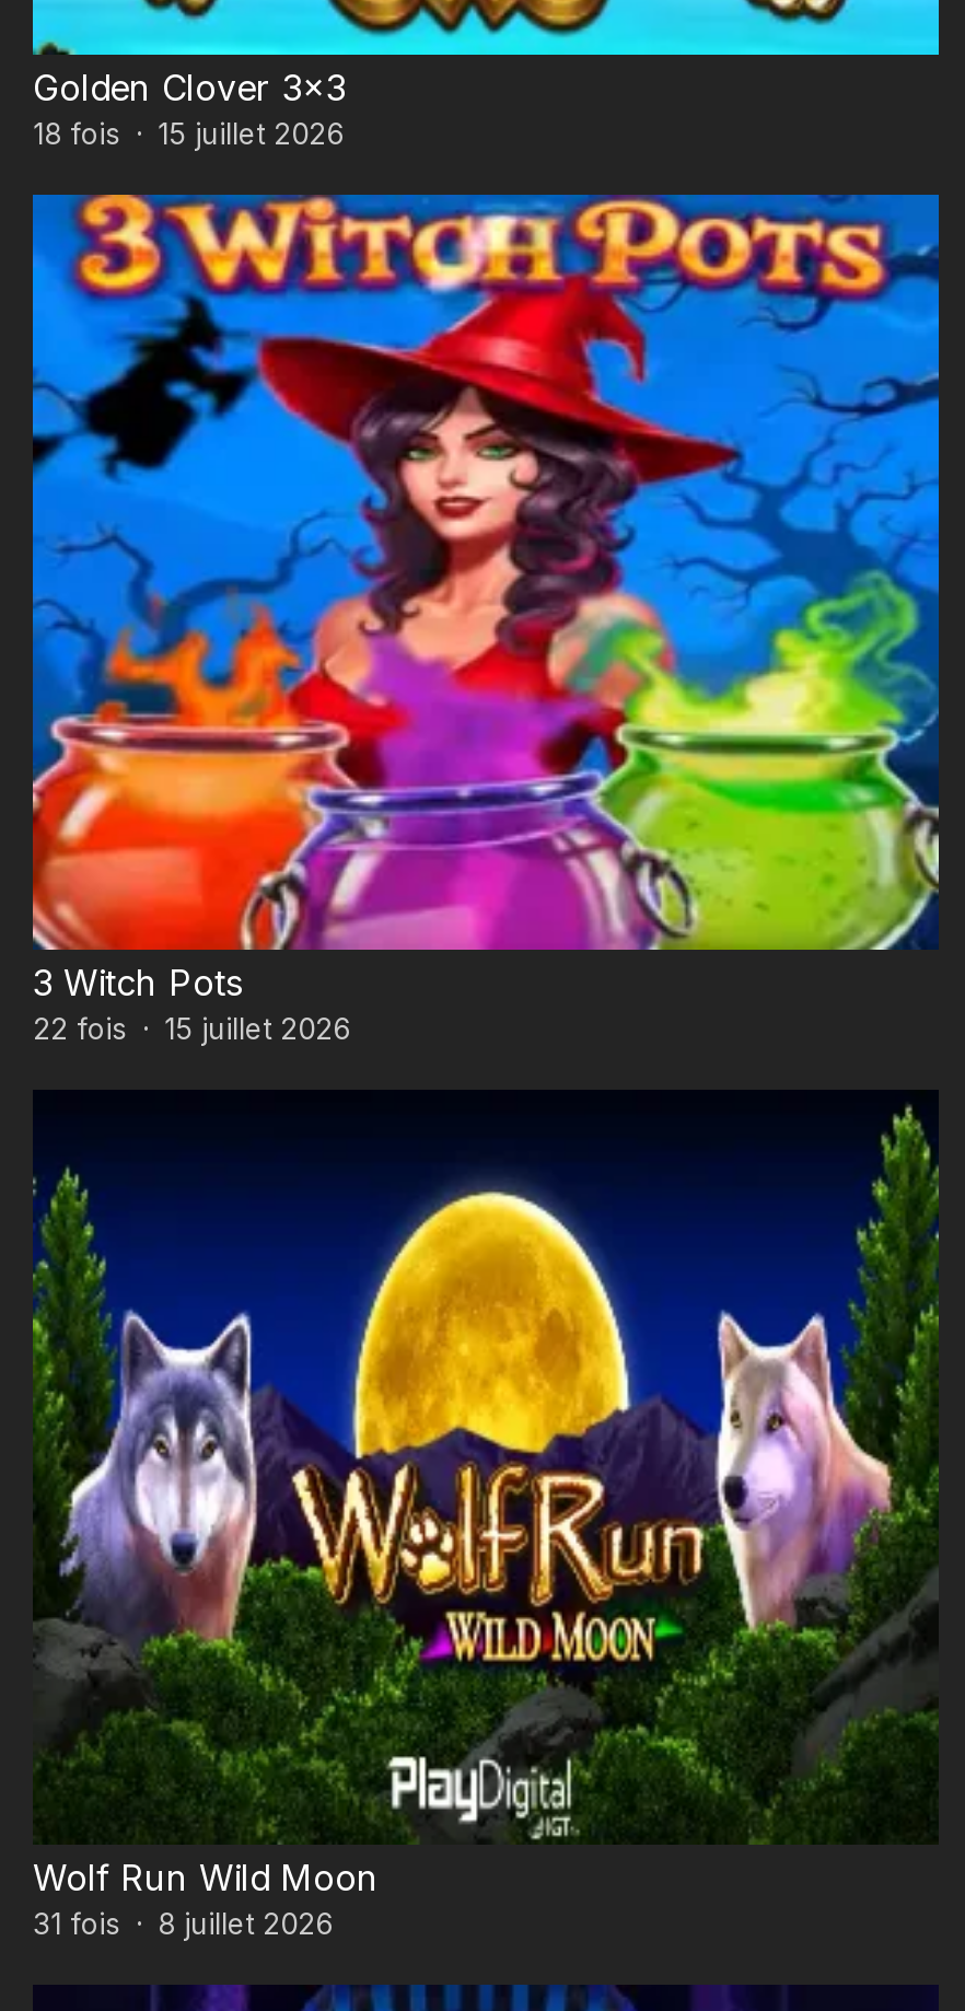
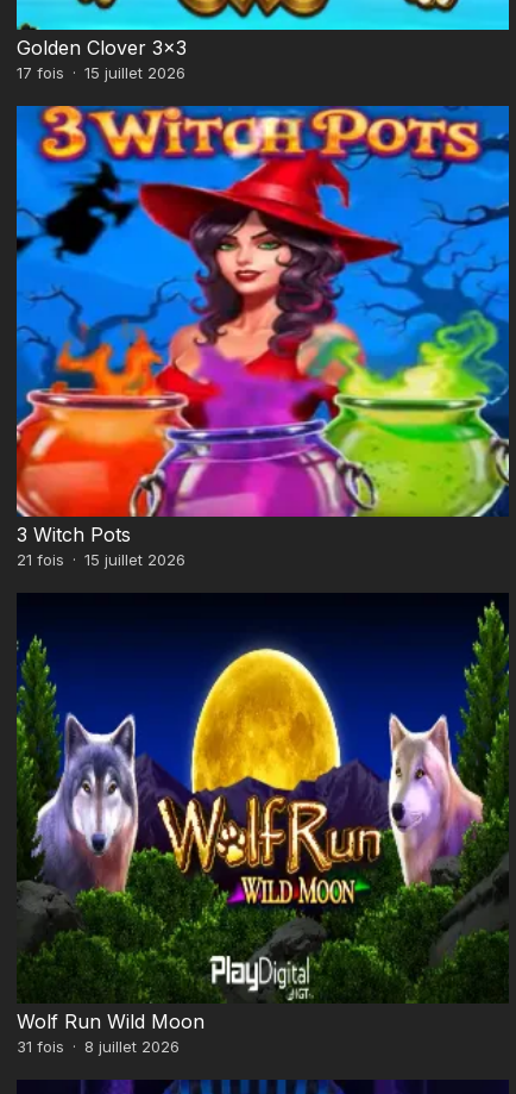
[33,116,344,151] 18 fois · 15 juillet 2026 -> [17,63,185,82] 17 fois · 15 juillet 2026
[33,1011,350,1046] 22 fois · 15 juillet 2026 -> [17,550,185,569] 21 fois · 15 juillet 2026

